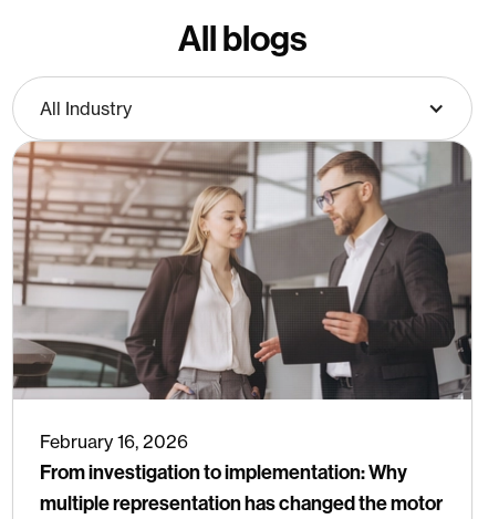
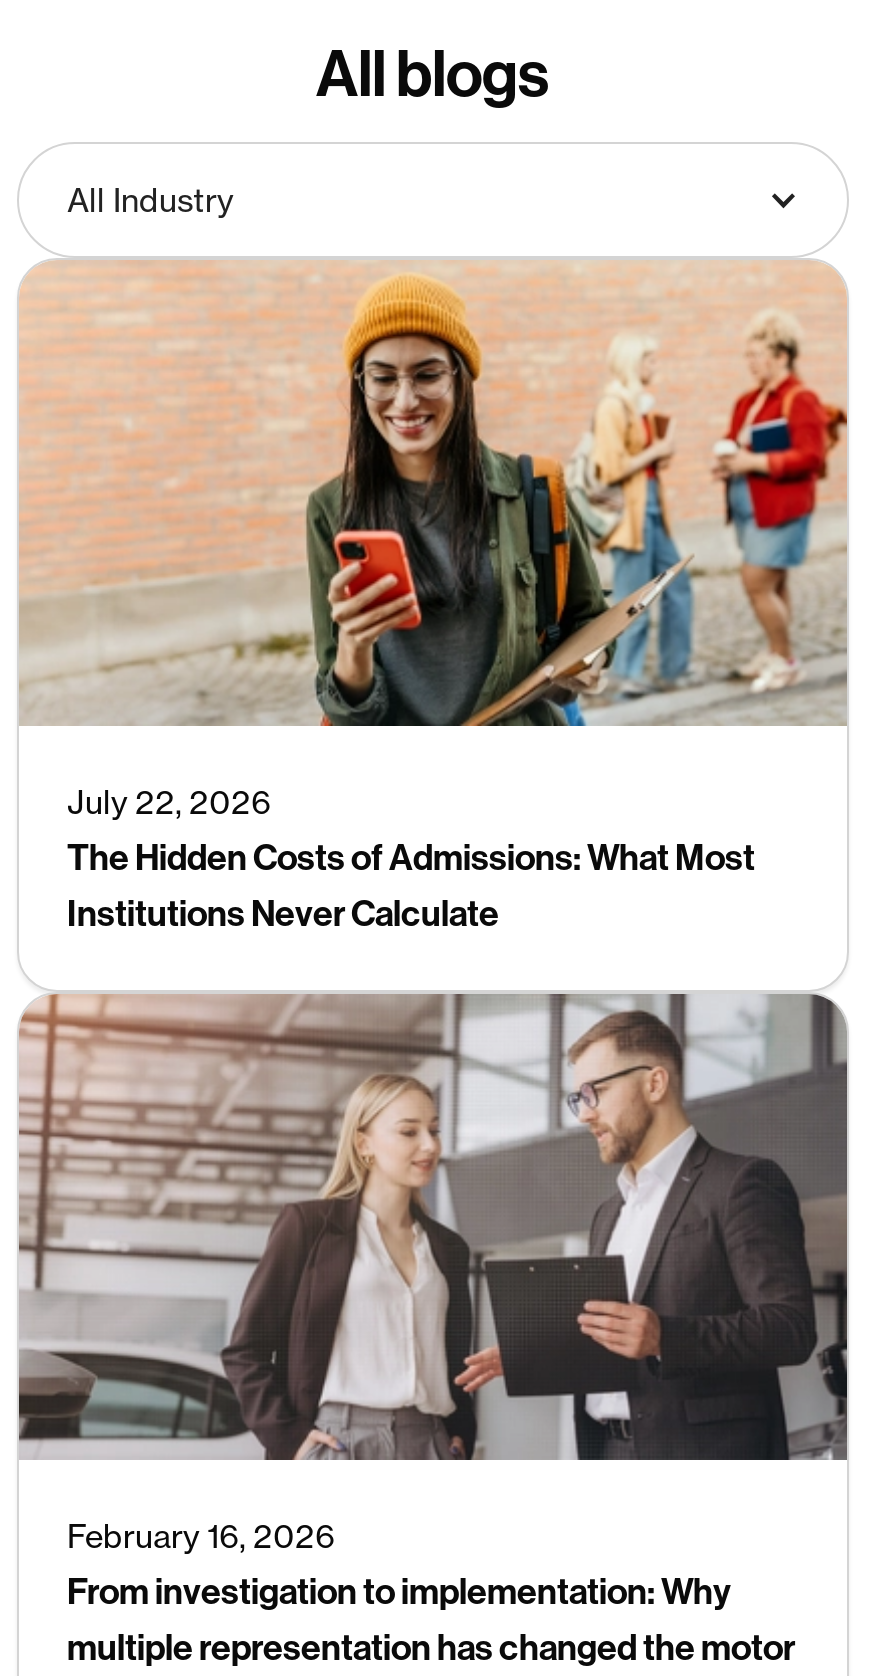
none -> [19,260,849,935] [image] | July 22, 2026 | The Hidden Costs of Admissions: What Most | Institutions Never Calculate

